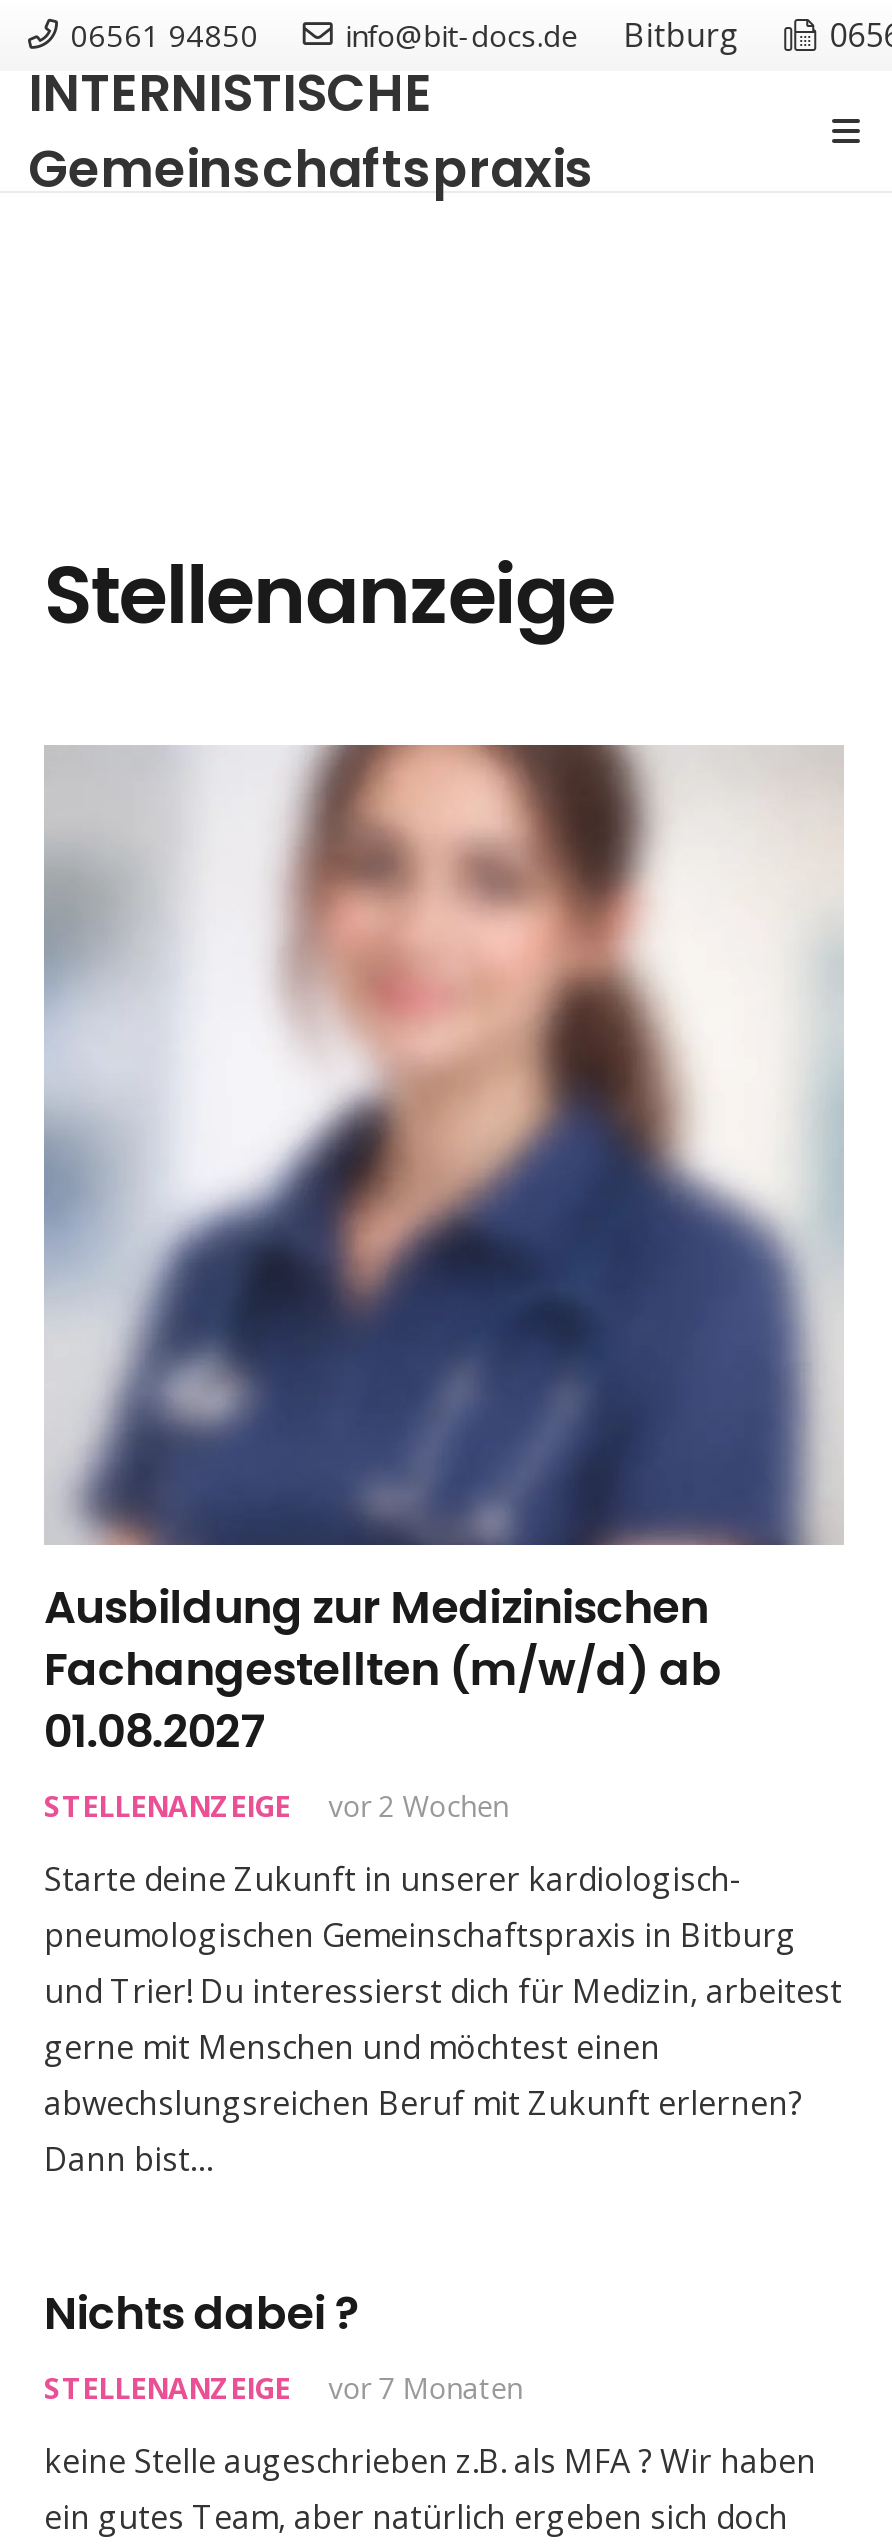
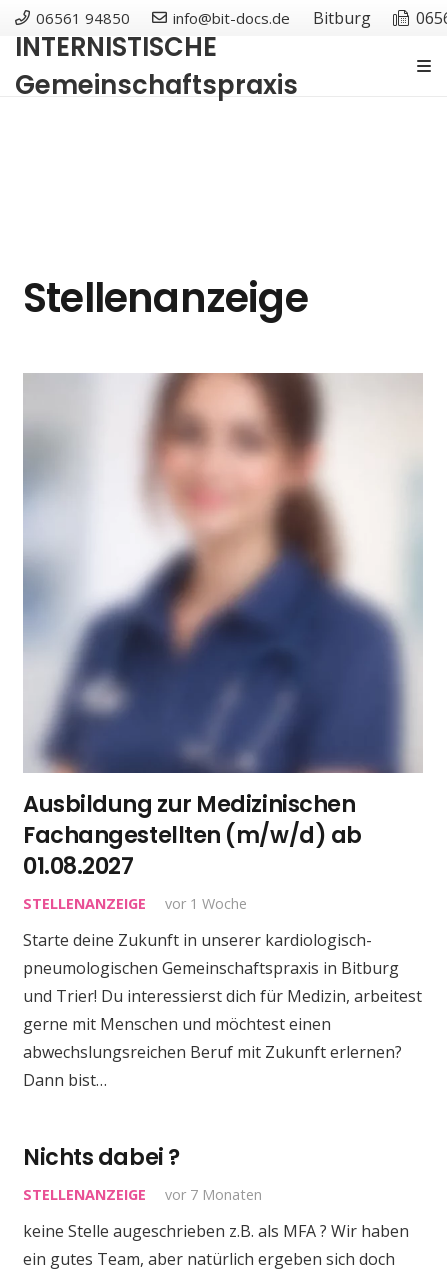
[44,1787,508,1825] STELLENANZEIGE vor 2 Wochen -> [23,894,247,913] STELLENANZEIGE vor 1 Woche

